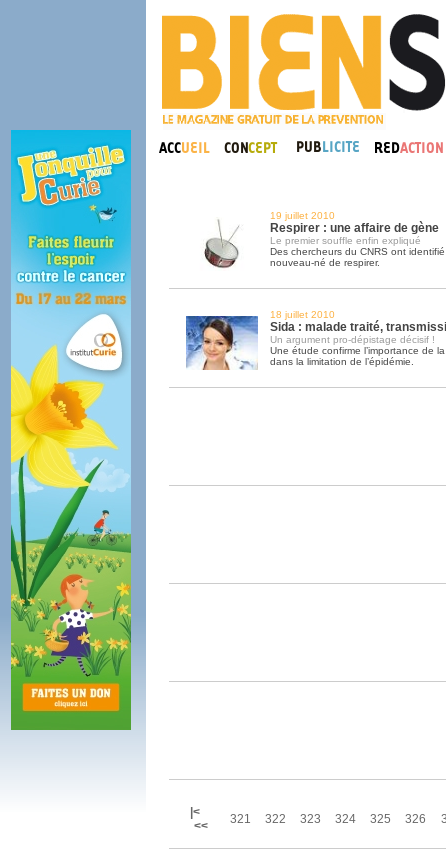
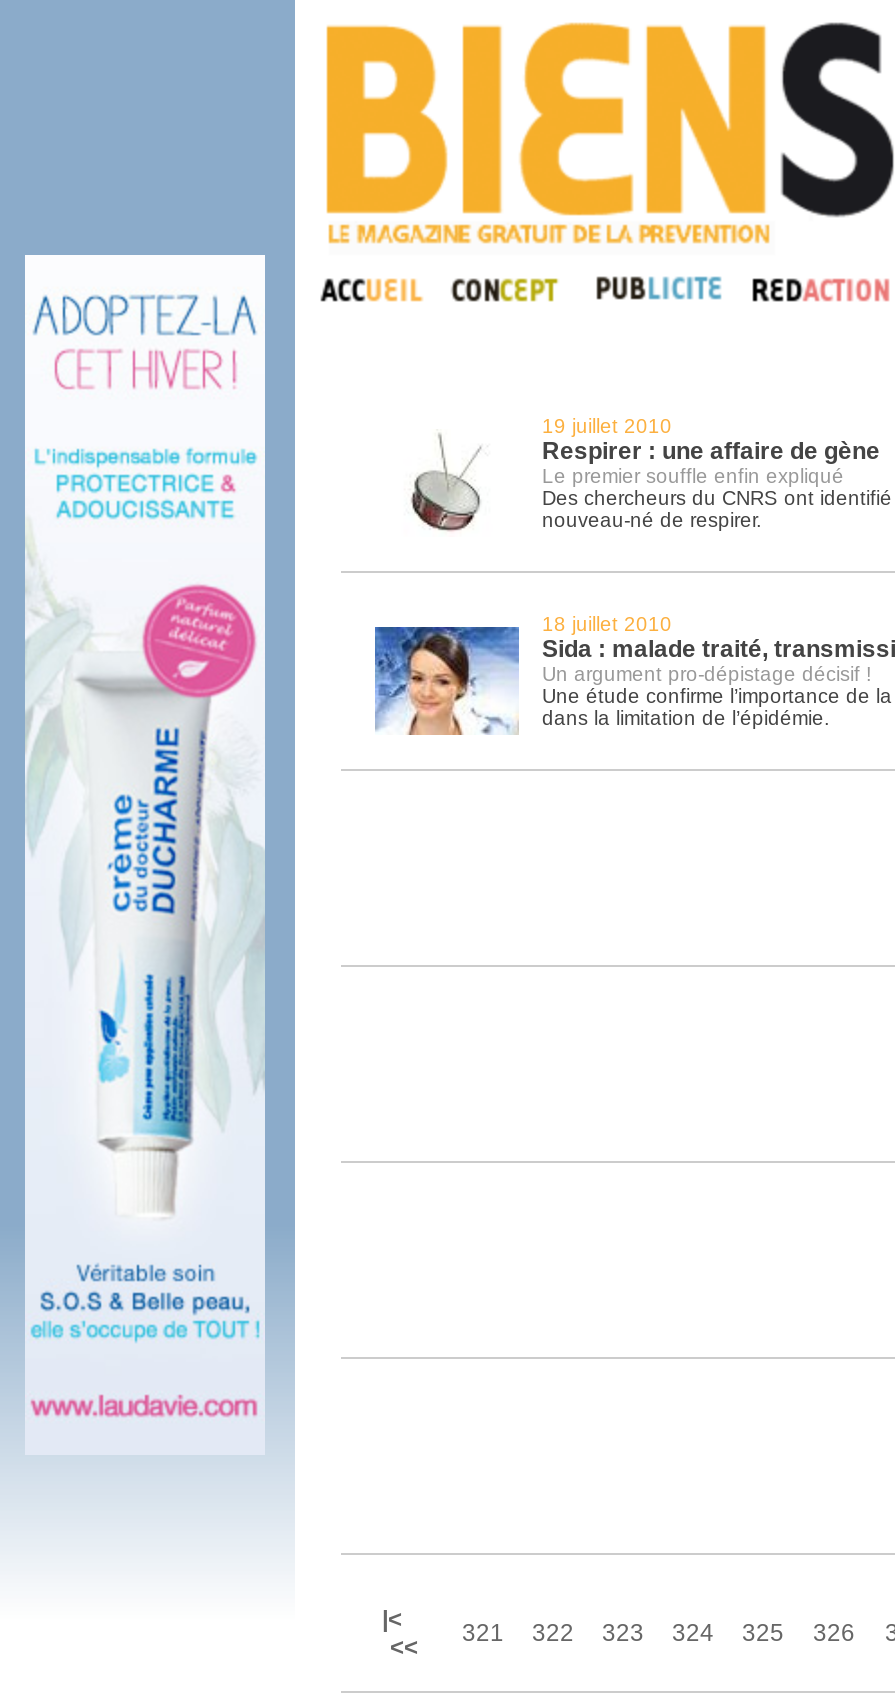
[10,129,132,731] [image] -> [23,253,267,1455] [image]

